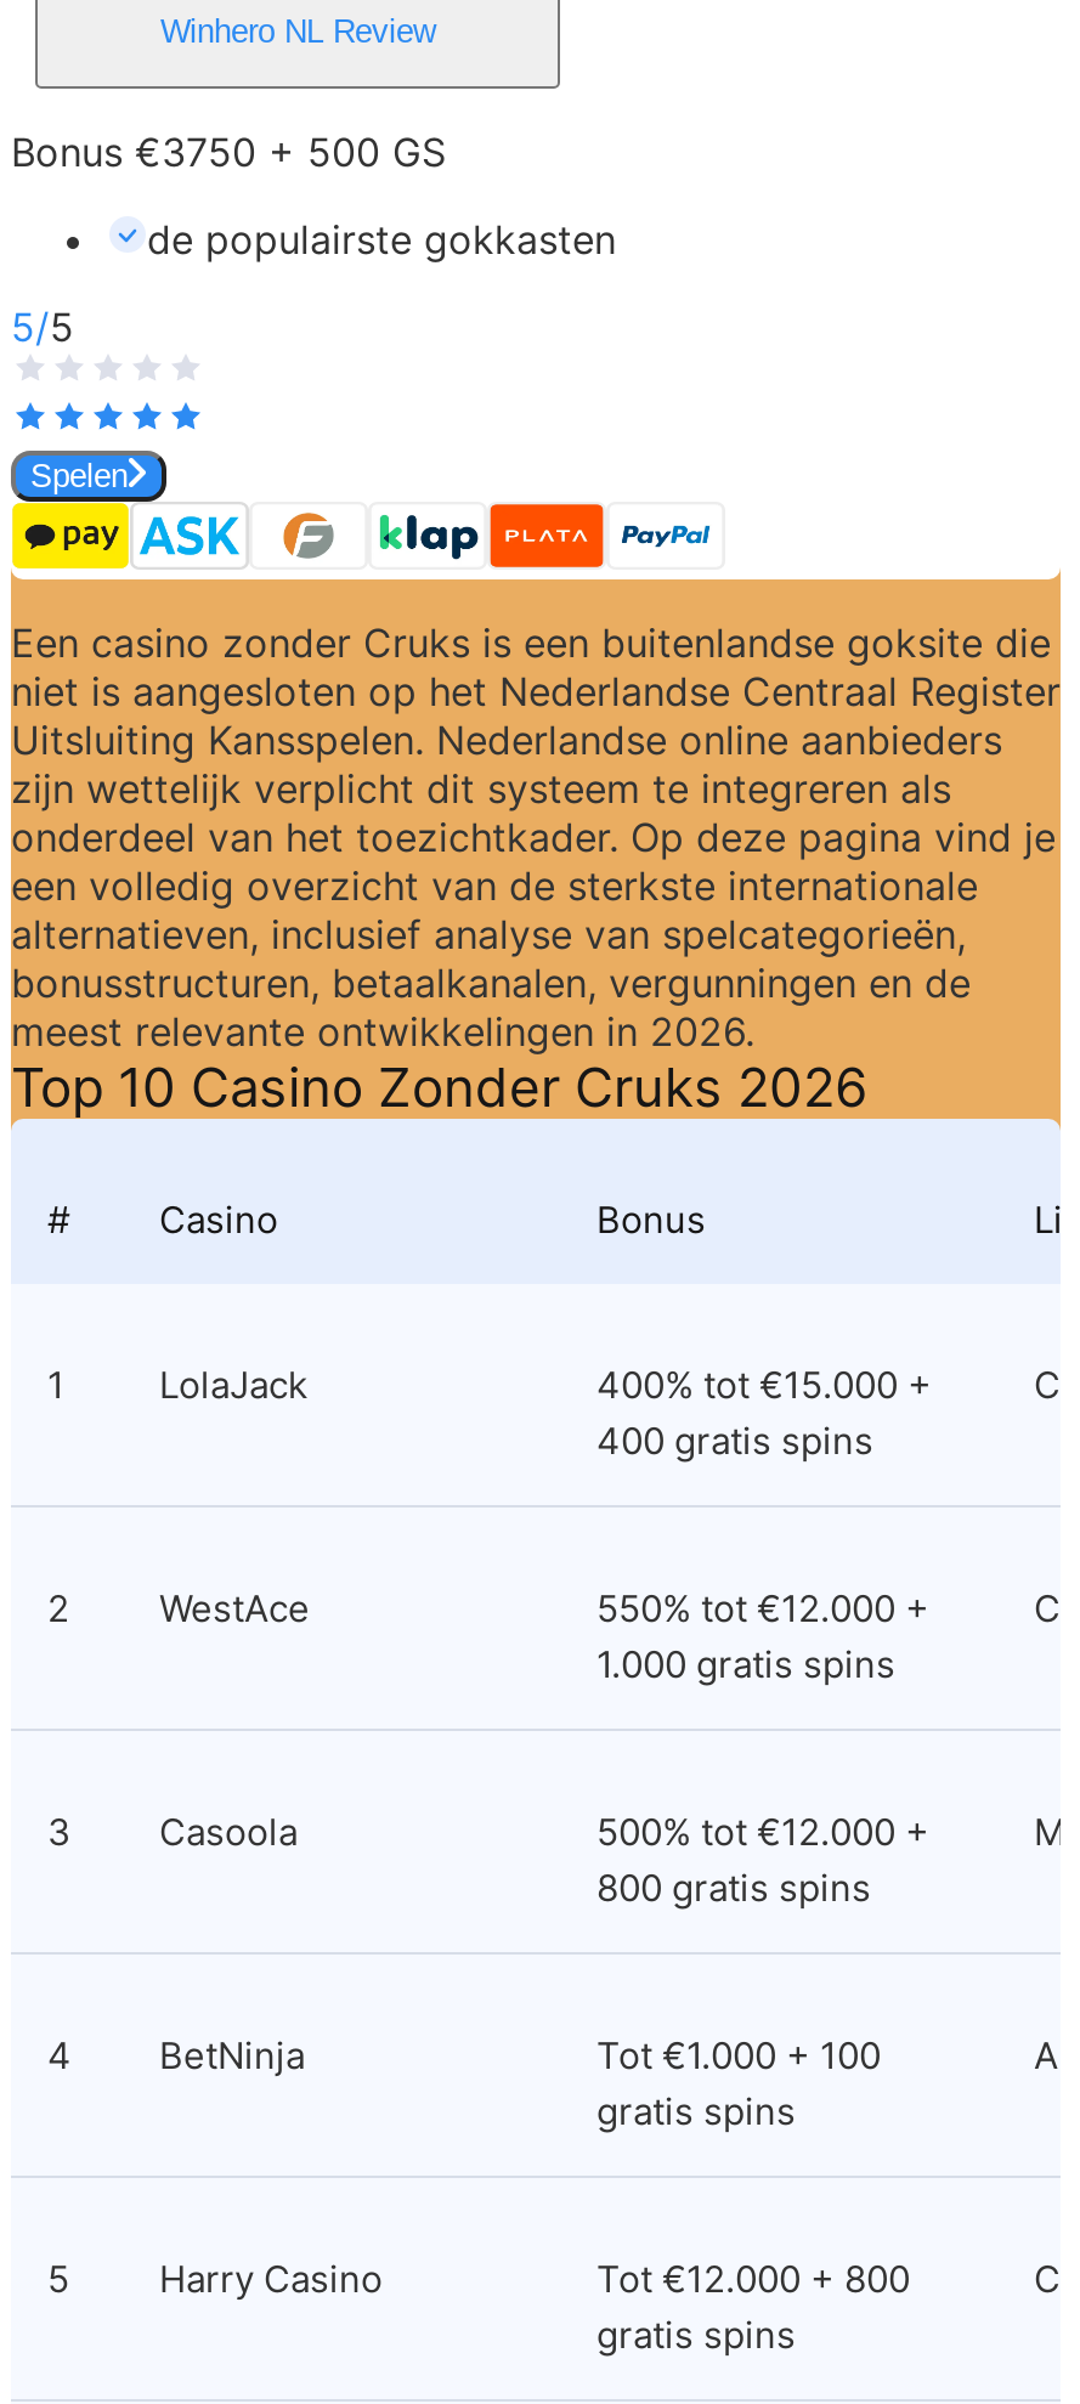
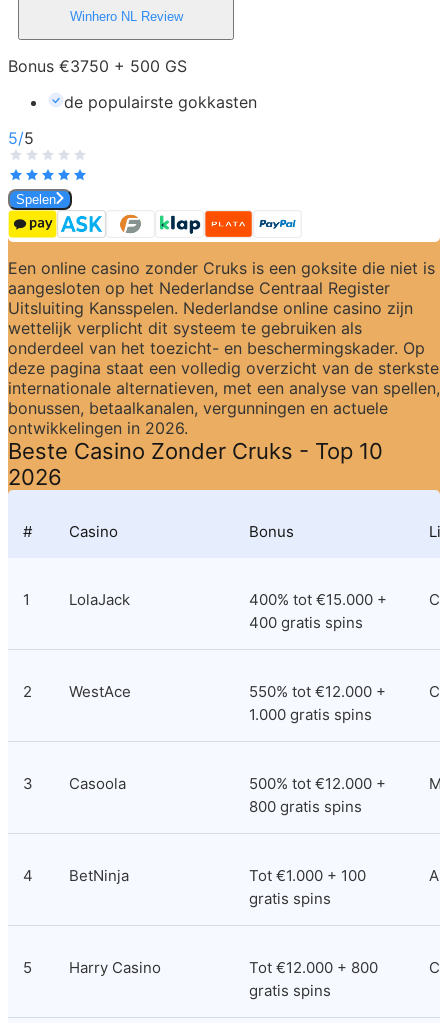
[11,618,1061,1119] Een casino zonder Cruks is een buitenlandse goksite die | niet is aangesloten op het Nederlandse Centraal Register | Uitsluiting Kansspelen. Nederlandse online aanbieders | zijn wettelijk verplicht dit systeem te integreren als | onderdeel van het toezichtkader. Op deze pagina vind je | een volledig overzicht van de sterkste internationale | alternatieven, inclusief analyse van spelcategorieën, | bonusstructuren, betaalkanalen, vergunningen en de | meest relevante ontwikkelingen in 2026. | Top 10 Casino Zonder Cruks 2026 -> [8,258,440,490] Een online casino zonder Cruks is een goksite die niet is | aangesloten op het Nederlandse Centraal Register | Uitsluiting Kansspelen. Nederlandse online casino zijn | wettelijk verplicht dit systeem te gebruiken als | onderdeel van het toezicht- en beschermingskader. Op | deze pagina staat een volledig overzicht van de sterkste | internationale alternatieven, met een analyse van spellen, | bonussen, betaalkanalen, vergunningen en actuele | ontwikkelingen in 2026. | Beste Casino Zonder Cruks - Top 10 | 2026

